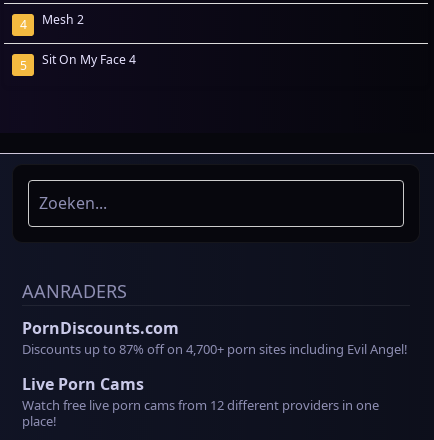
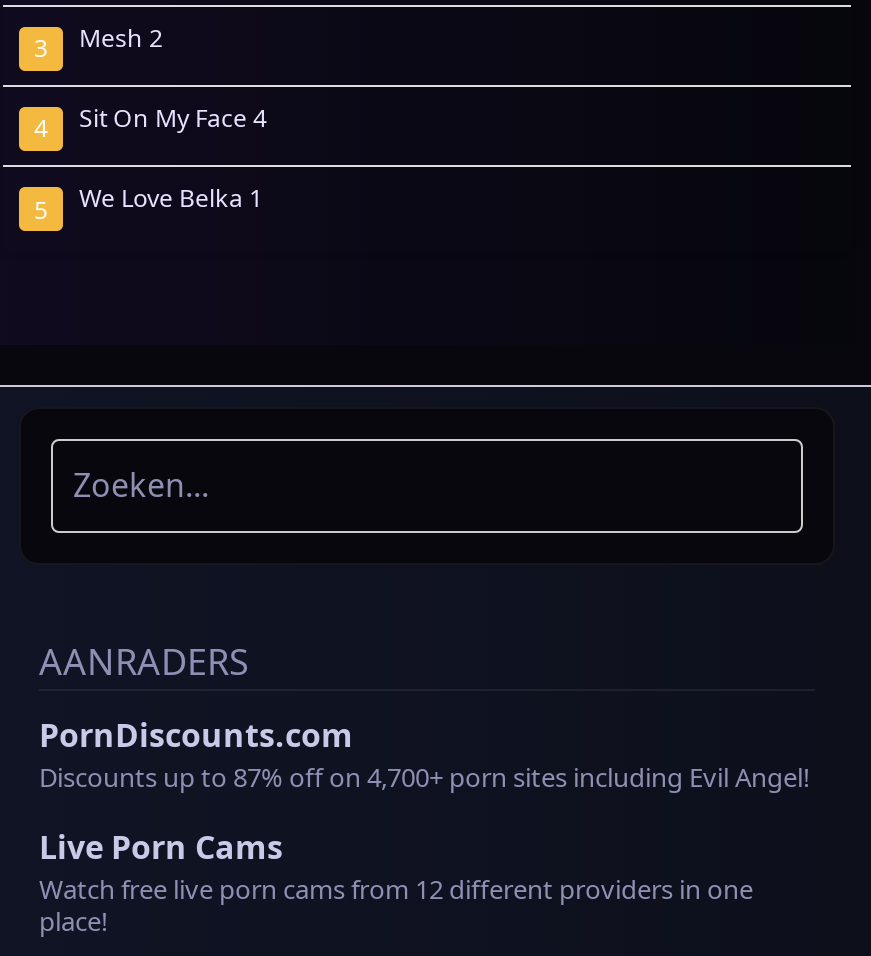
none -> [79,181,263,215] We Love Belka 1

